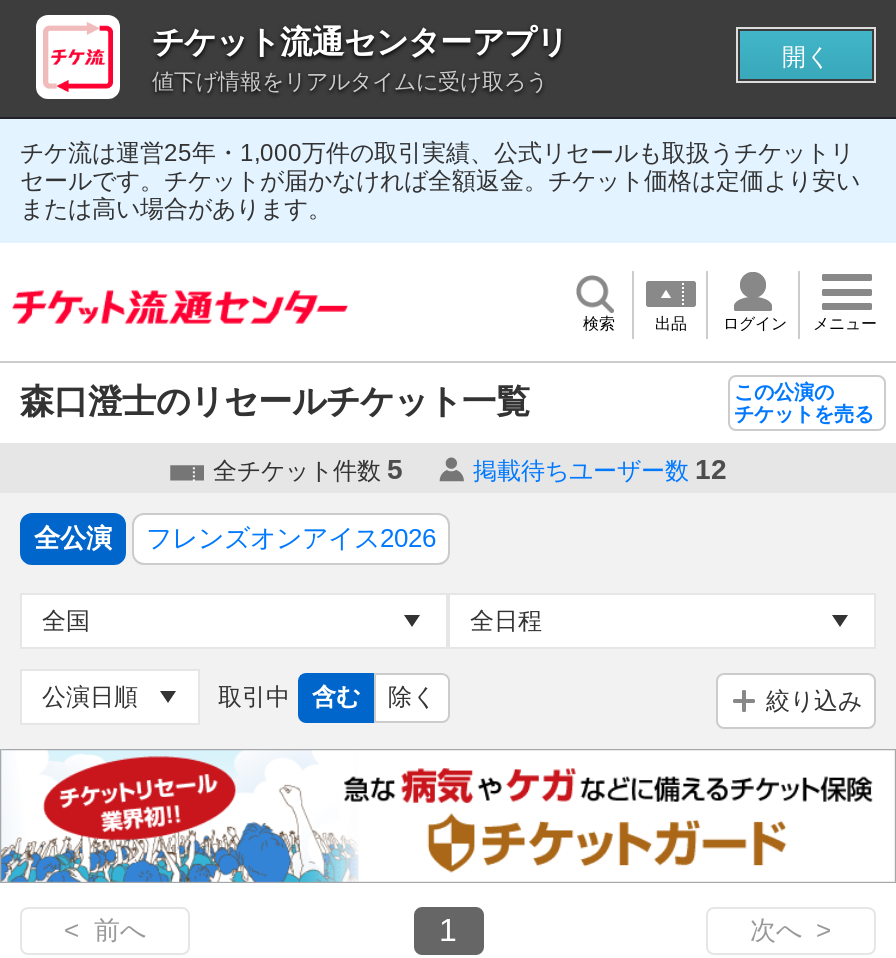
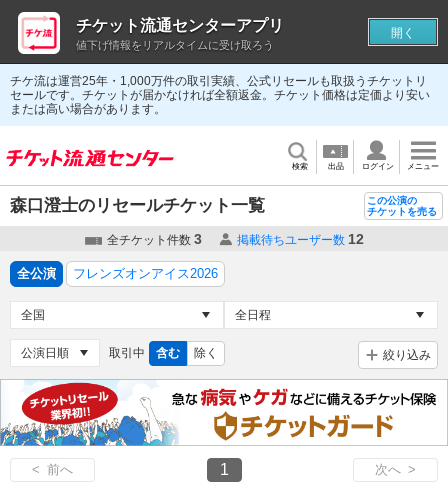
[213,453,403,485] 全チケット件数5 -> [106,231,201,247] 全チケット件数3

